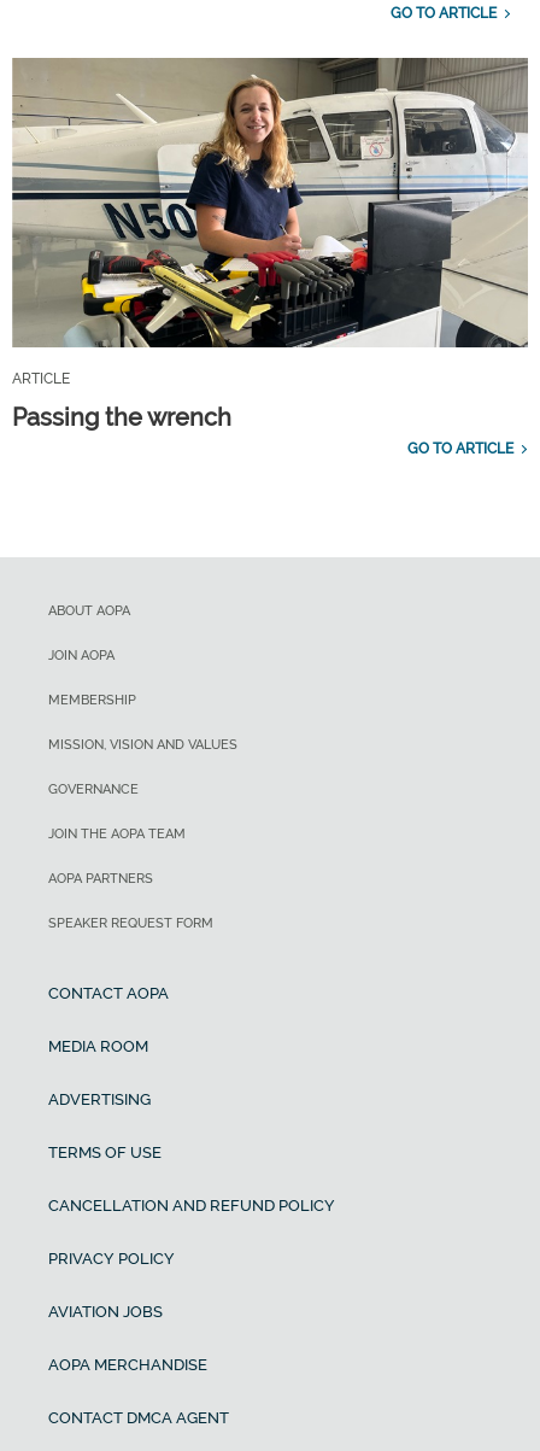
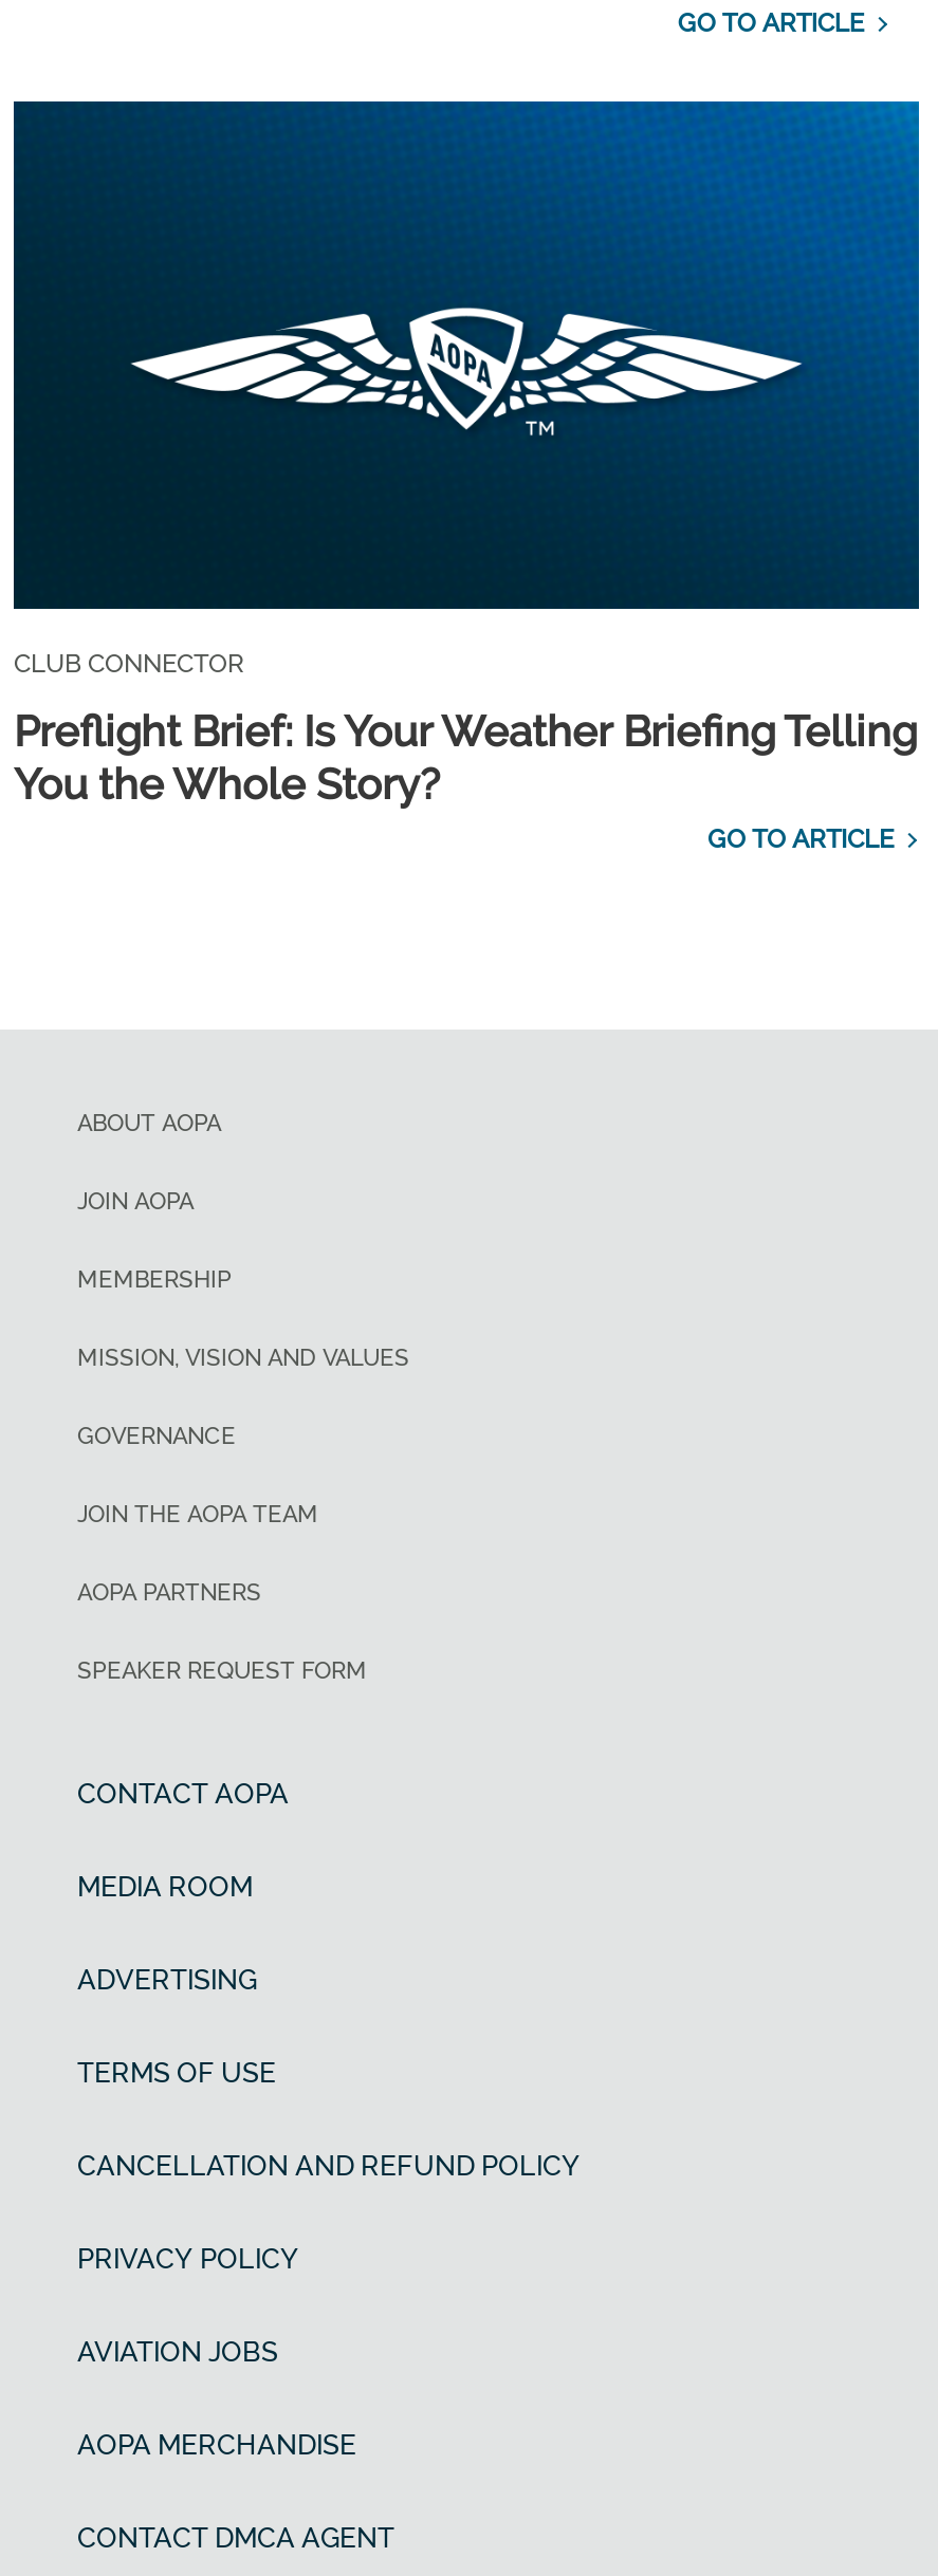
[11,57,529,388] [image] | ARTICLE -> [12,99,921,679] [image] | CLUB CONNECTOR
[12,403,231,432] Passing the wrench -> [14,707,917,810] Preflight Brief: Is Your Weather Briefing Telling | You the Whole Story?

